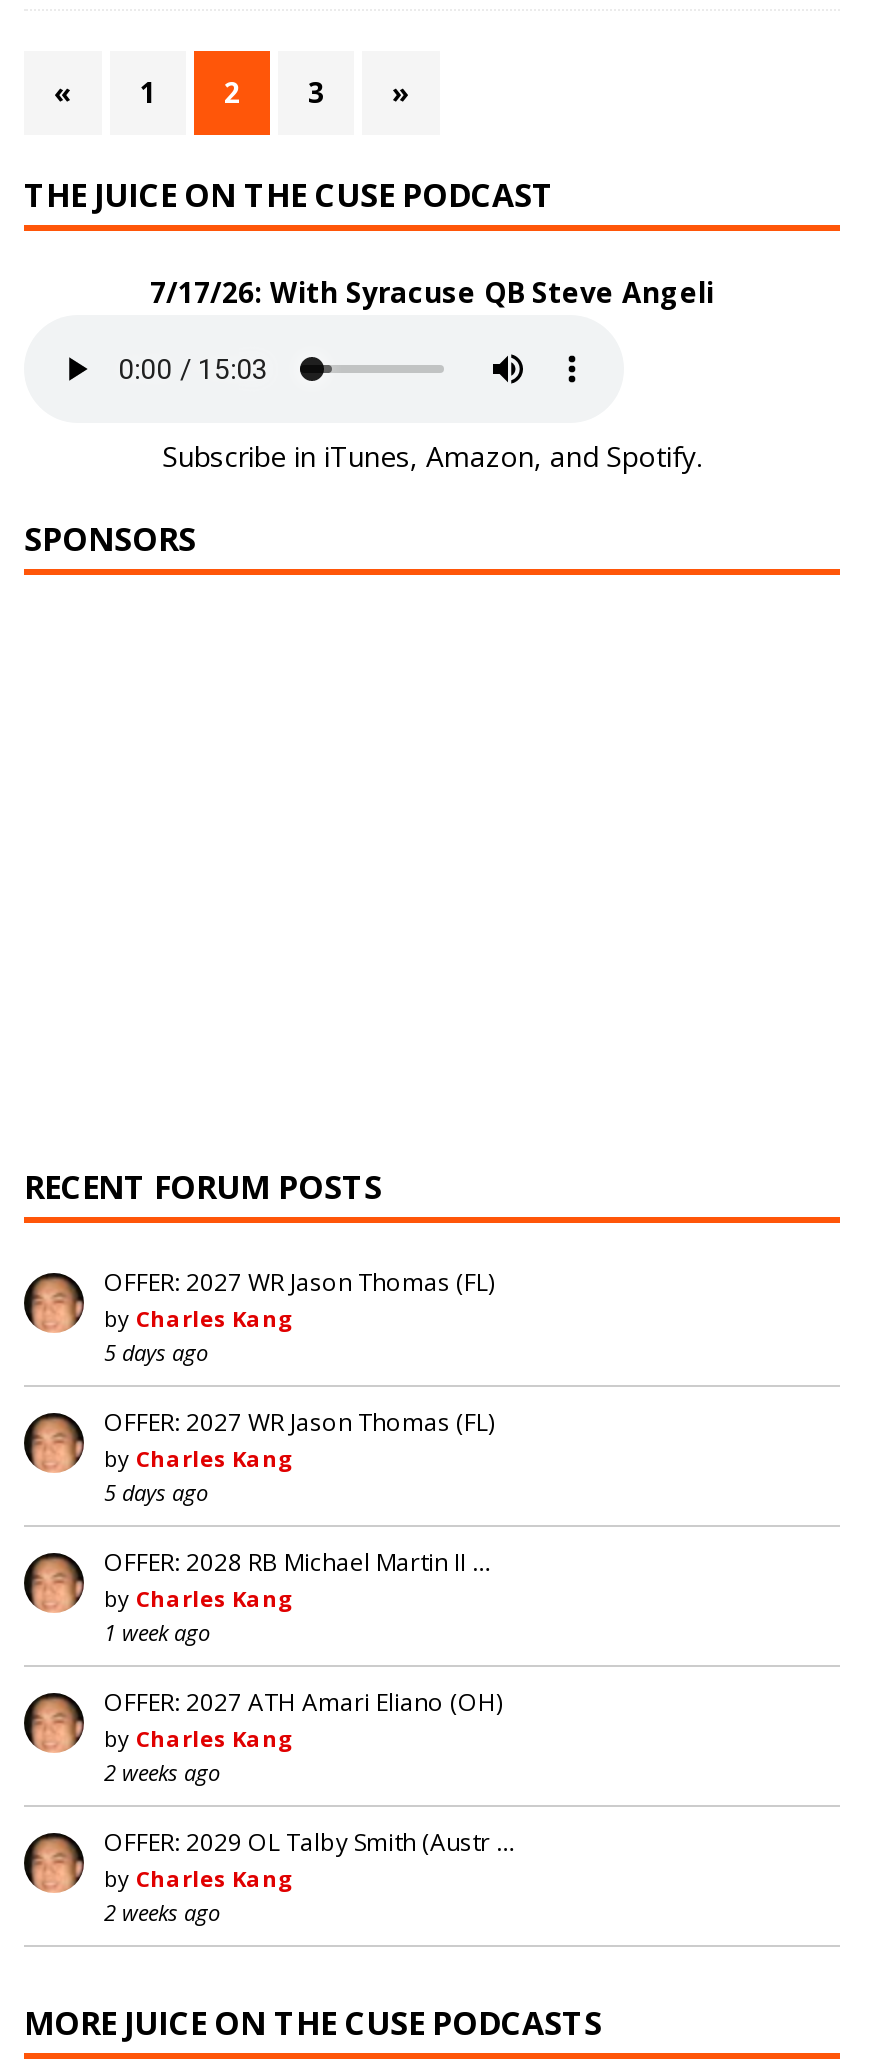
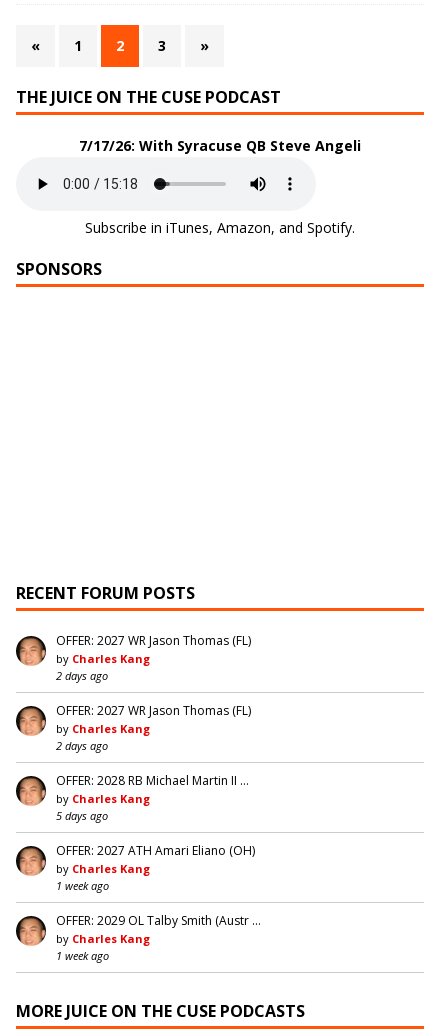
[104,1337,208,1367] 5 days ago -> [56,668,108,683] 2 days ago
[104,1477,208,1507] 5 days ago -> [56,738,108,753] 2 days ago
[104,1617,210,1647] 1 week ago -> [56,808,108,823] 5 days ago
[104,1757,220,1787] 2 weeks ago -> [56,878,109,893] 1 week ago
[104,1897,220,1927] 2 weeks ago -> [56,948,109,963] 1 week ago

